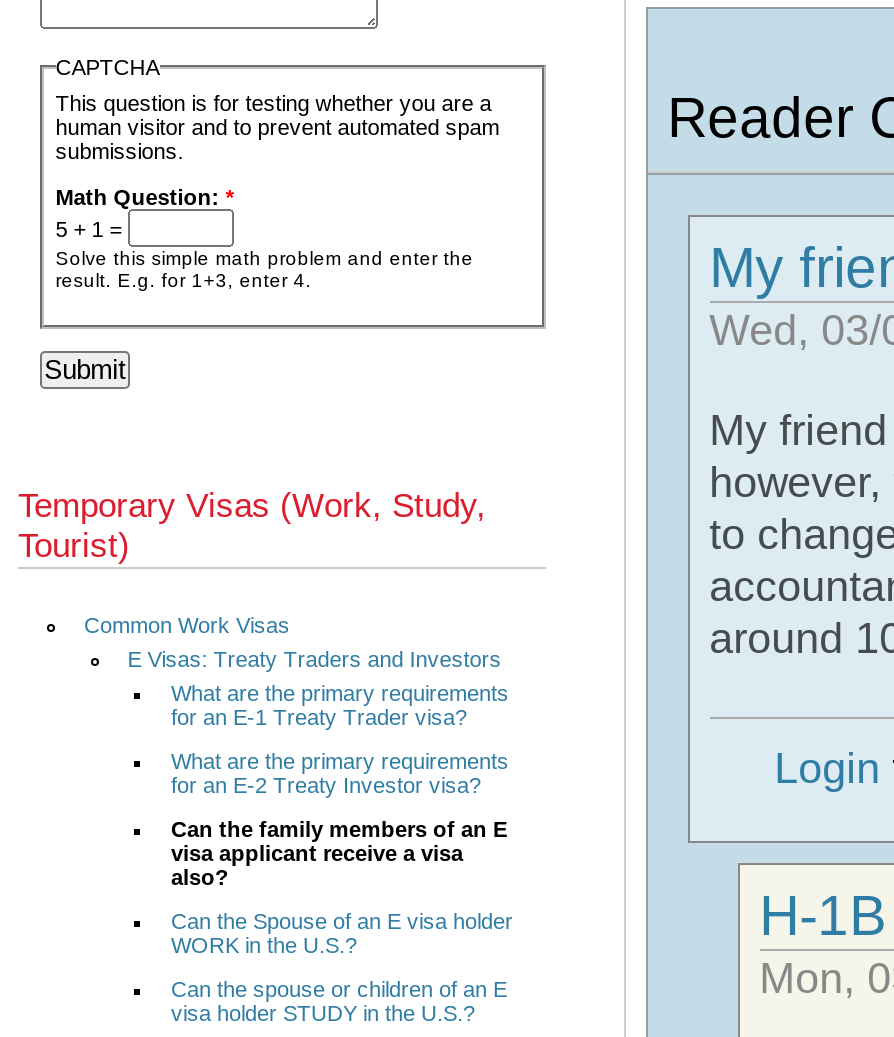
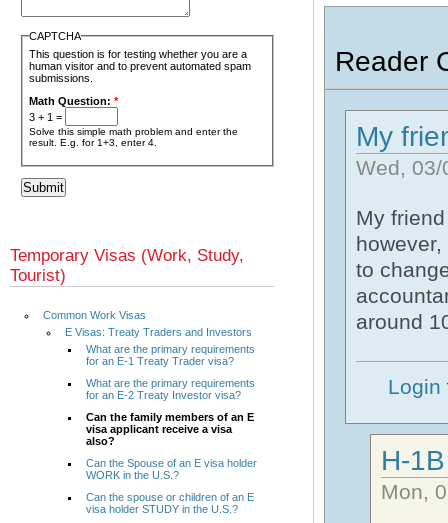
[56,217,128,241] 5 + 1 = -> [29,111,65,123] 3 + 1 =

